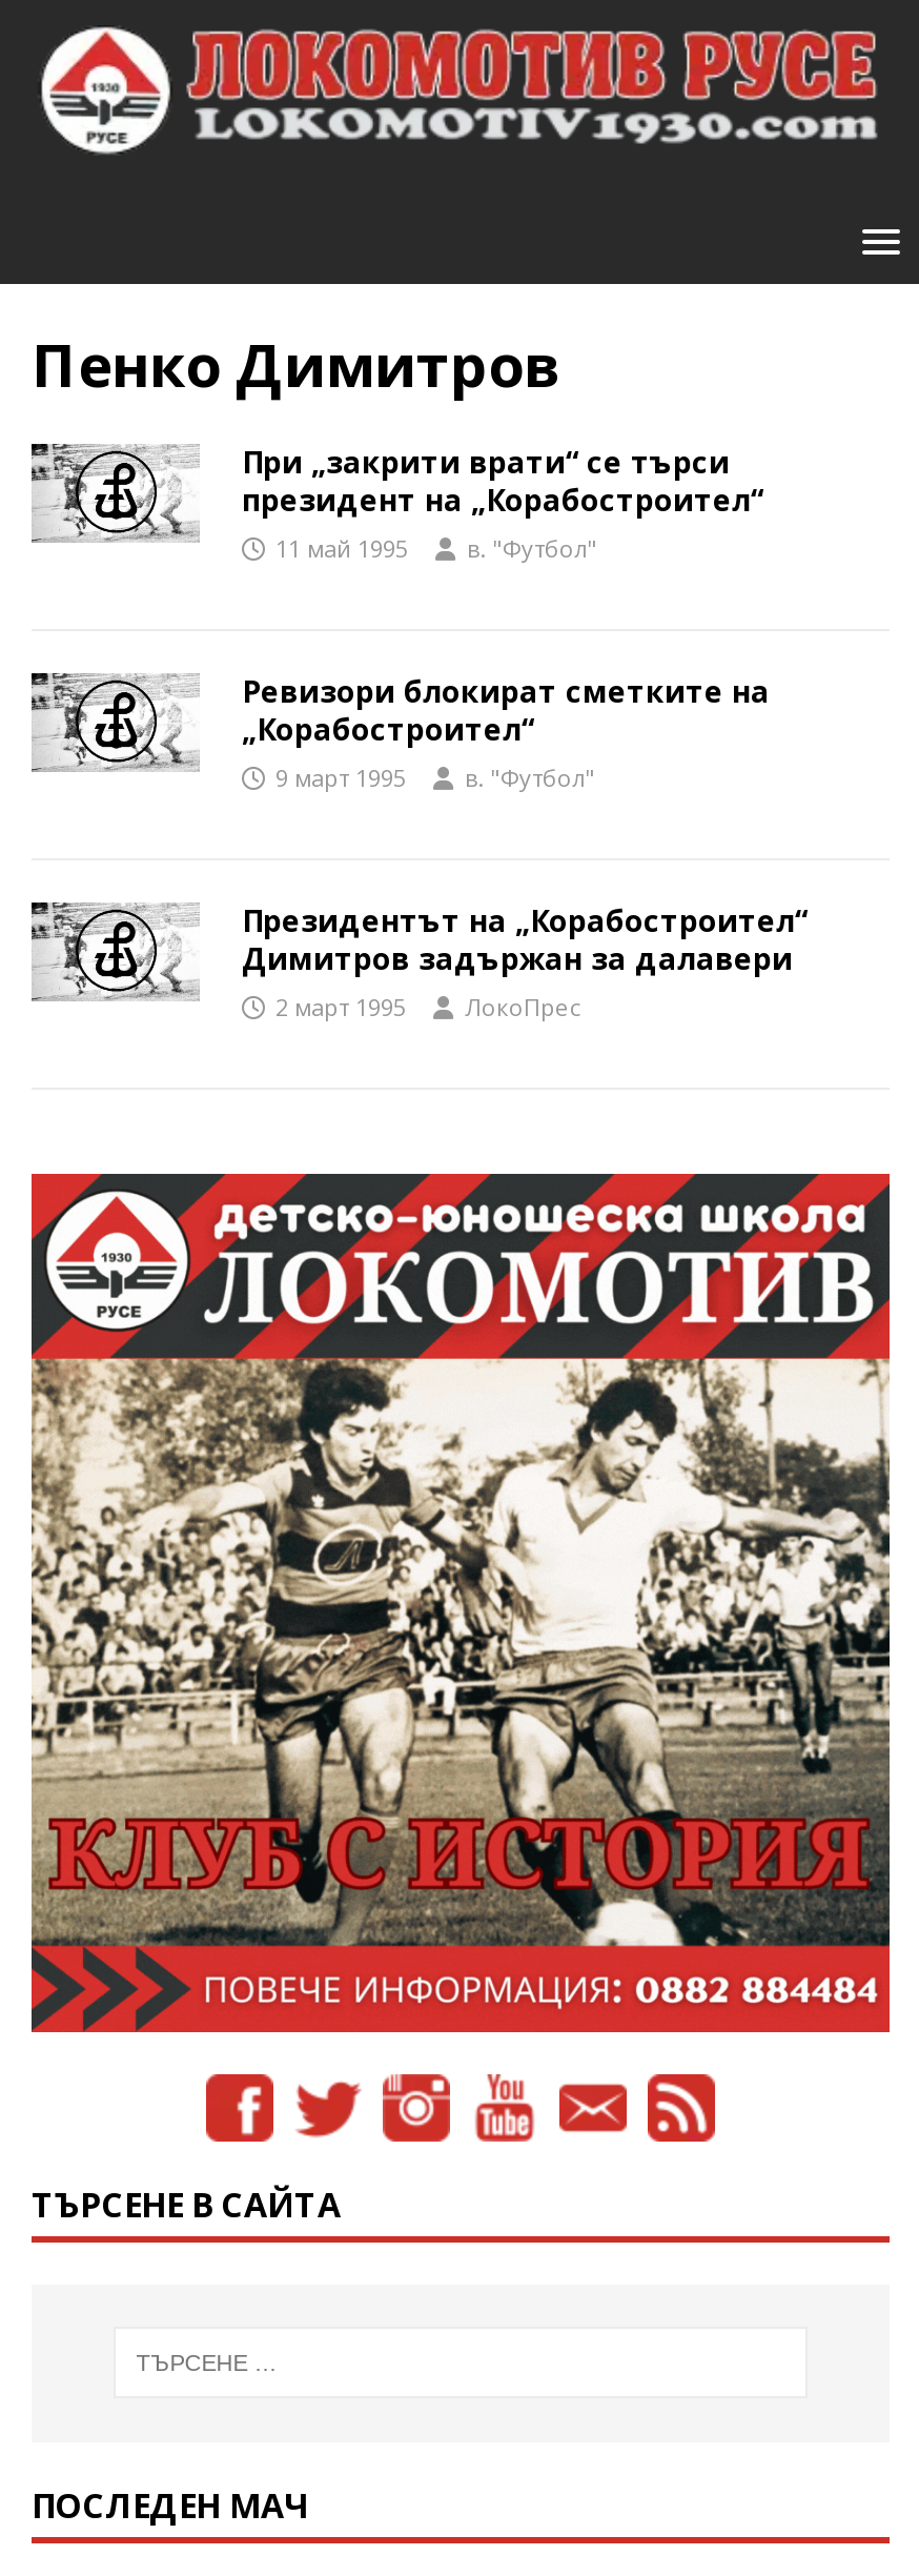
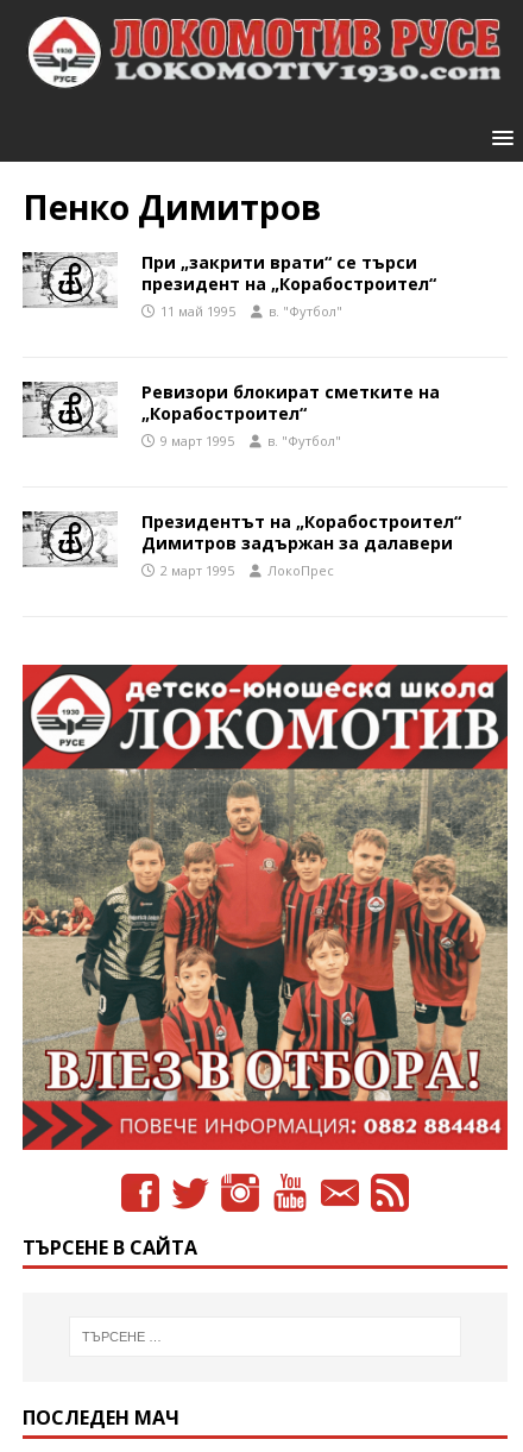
[29,1357,892,1948] [image] -> [21,768,509,1102] [image]

